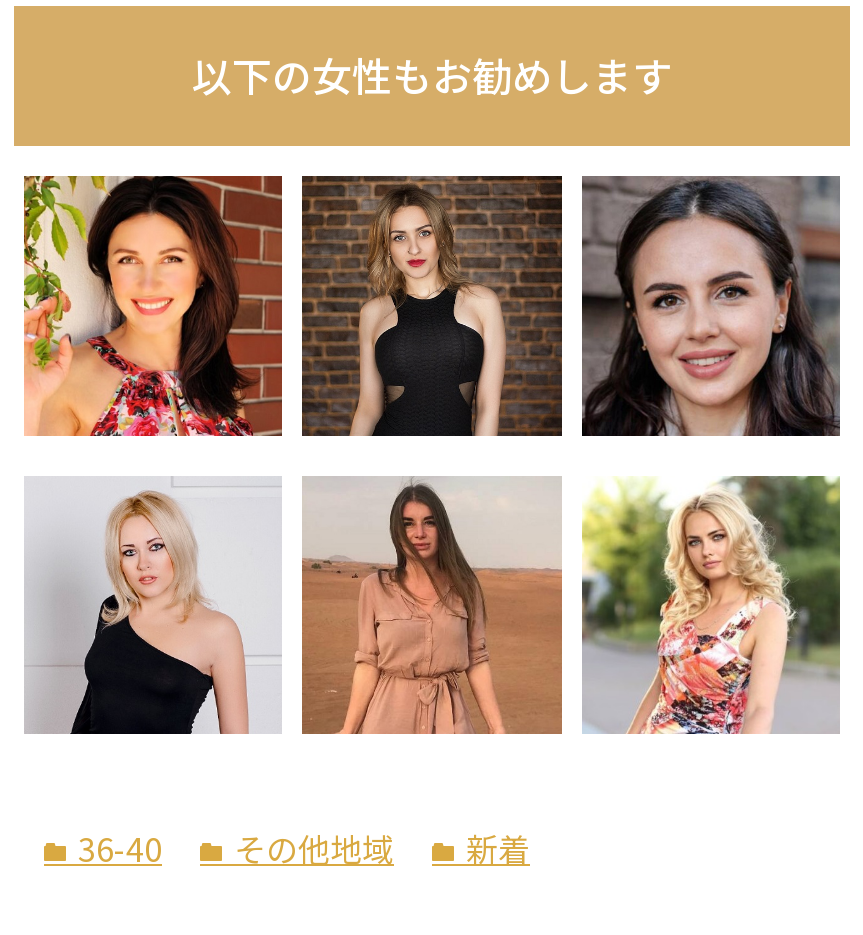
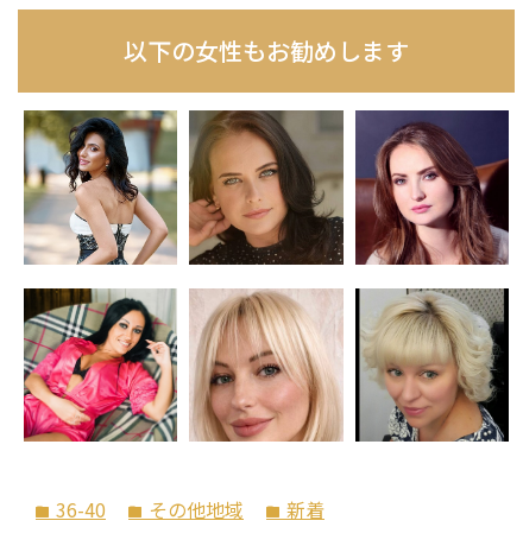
[22,174,282,438] [image] -> [23,110,177,266] [image]
[300,176,562,438] [image] -> [188,110,344,266] [image]
[582,176,842,438] [image] -> [355,110,510,266] [image]
[24,476,280,736] [image] -> [23,287,178,443] [image]
[302,482,564,734] [image] -> [190,291,344,442] [image]
[580,476,842,734] [image] -> [354,287,510,443] [image]

